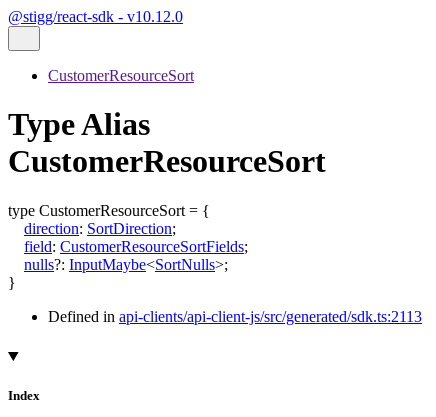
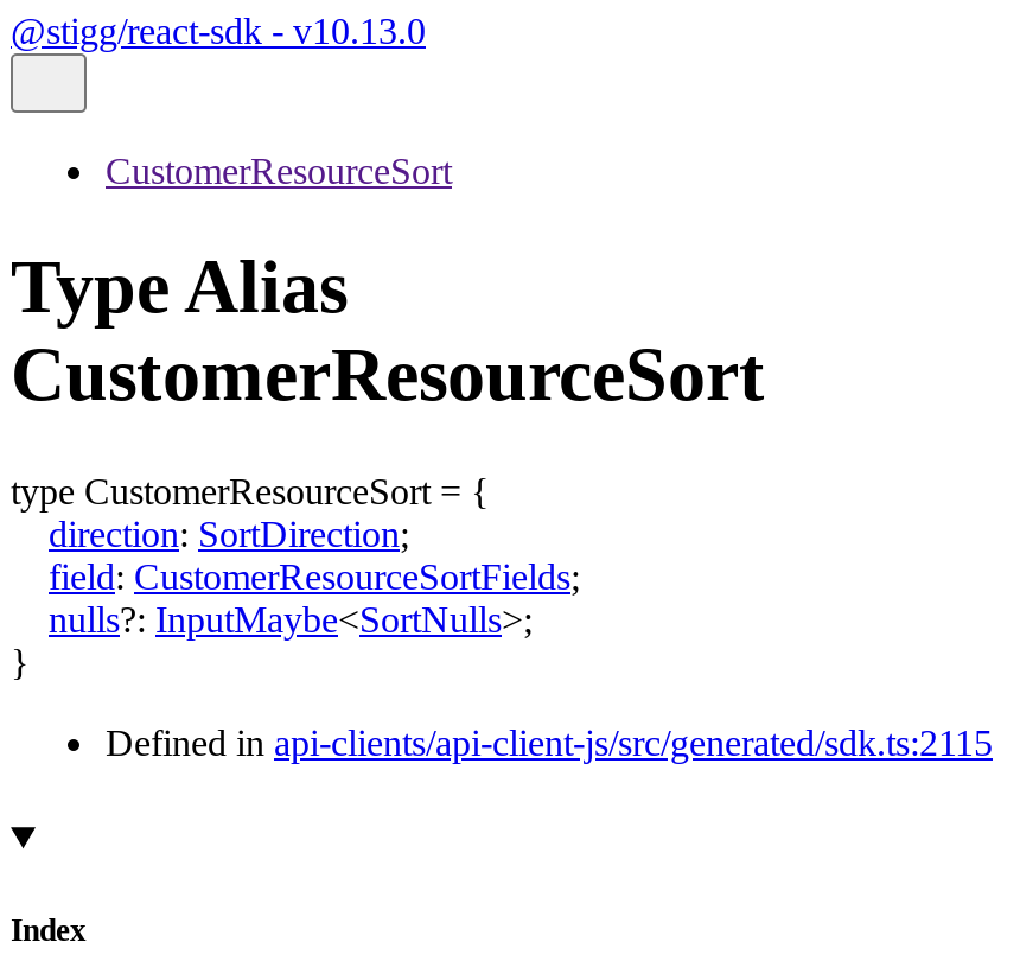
[8,8,183,25] @stigg/react-sdk - v10.12.0 -> [11,11,426,51] @stigg/react-sdk - v10.13.0
[48,308,422,325] Defined in api-clients/api-client-js/src/generated/sdk.ts:2113 -> [106,722,993,763] Defined in api-clients/api-client-js/src/generated/sdk.ts:2115

